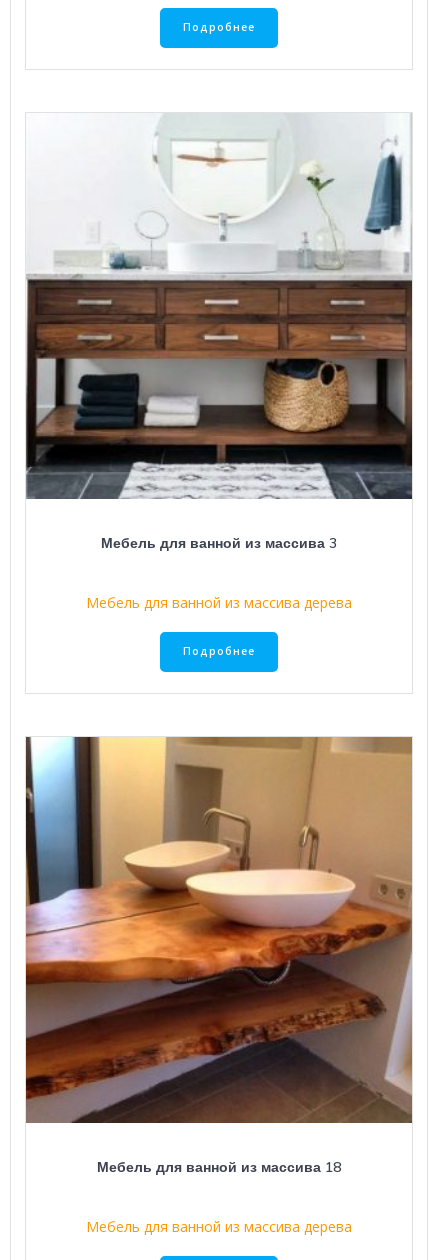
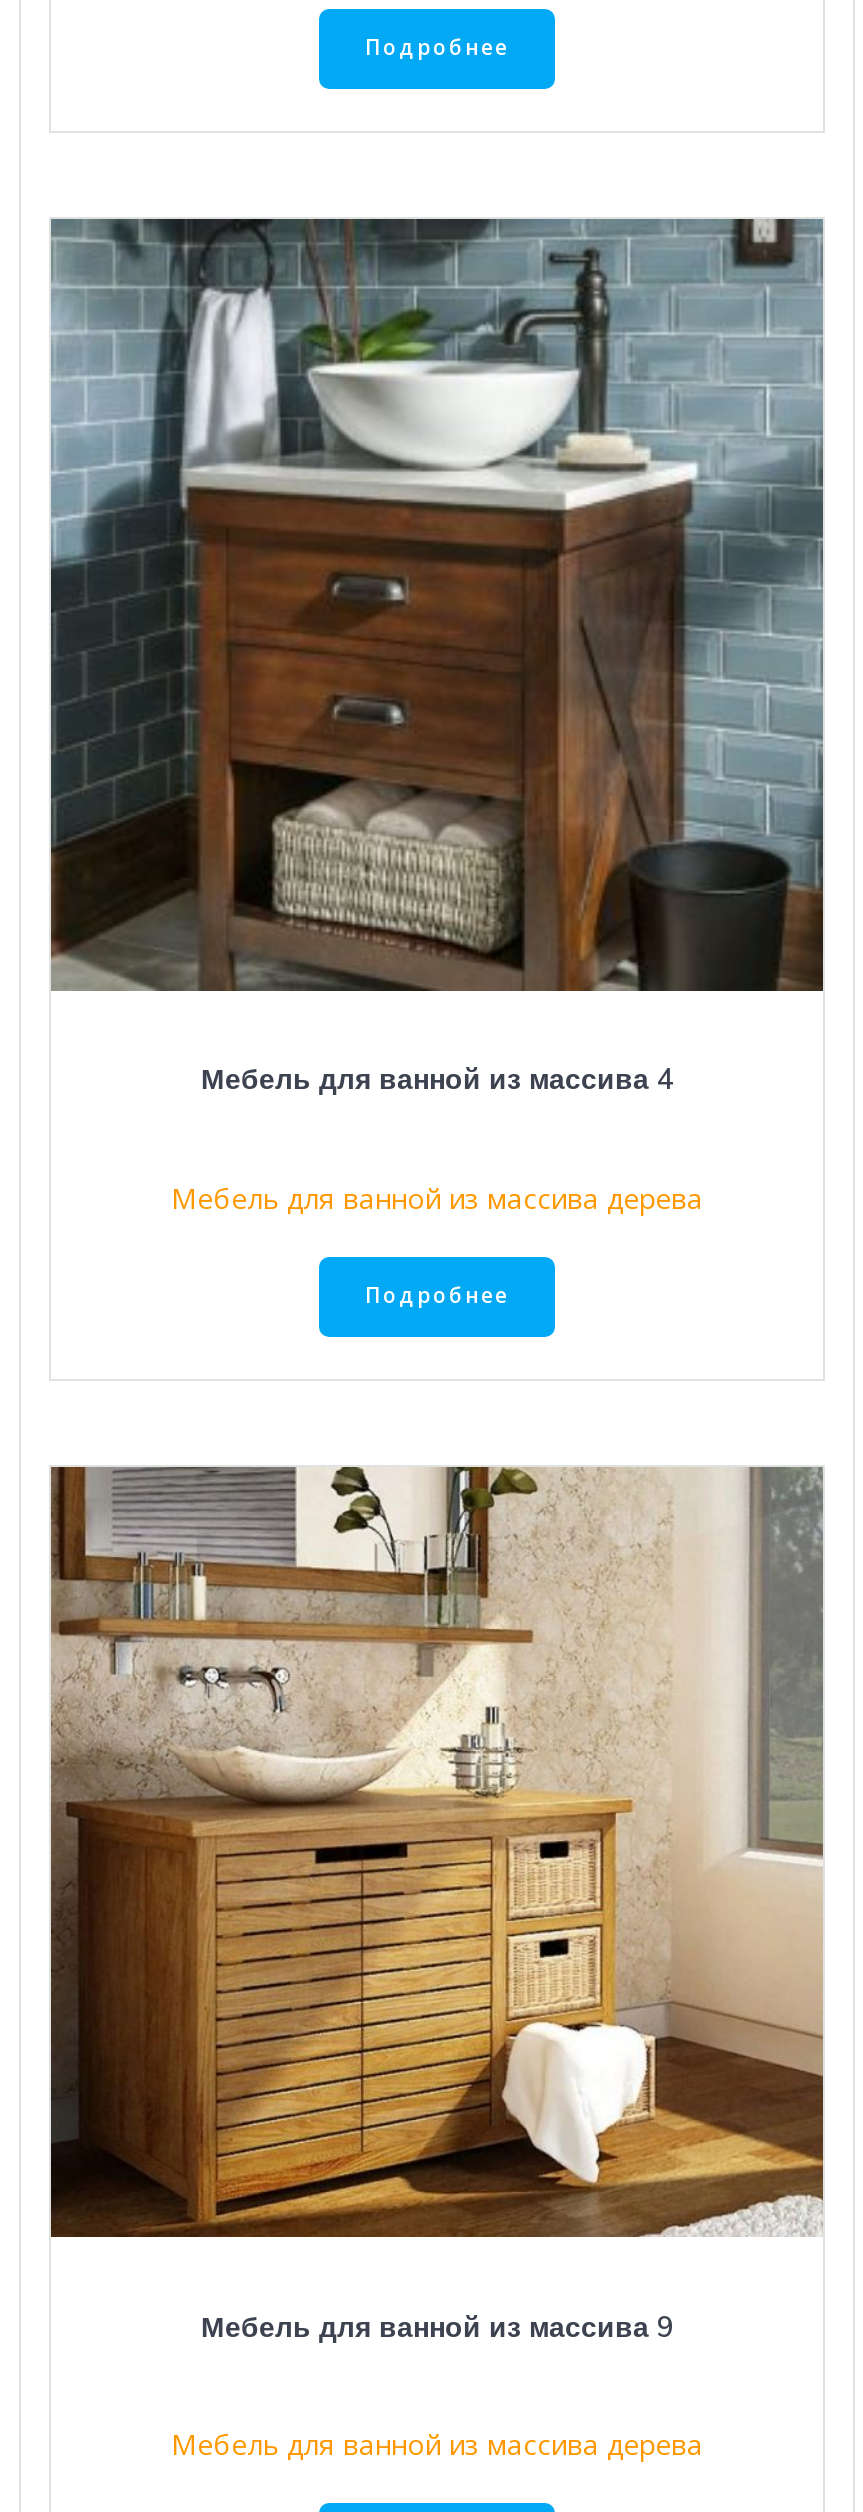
[26,113,413,552] [image] | Мебель для ванной из массива 3 -> [49,217,825,1098] [image] | Мебель для ванной из массива 4
[25,736,413,1176] [image] | Мебель для ванной из массива 18 -> [49,1465,823,2345] [image] | Мебель для ванной из массива 9

